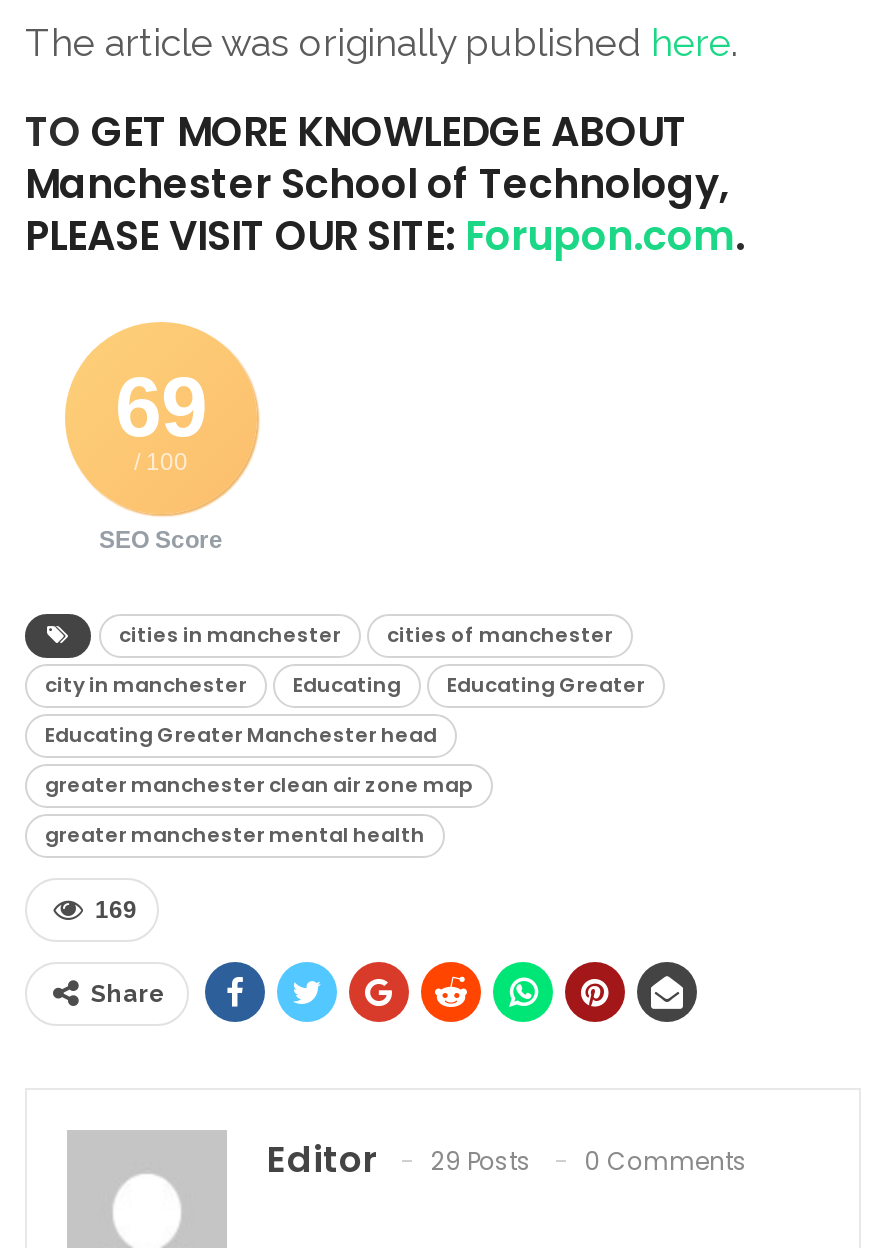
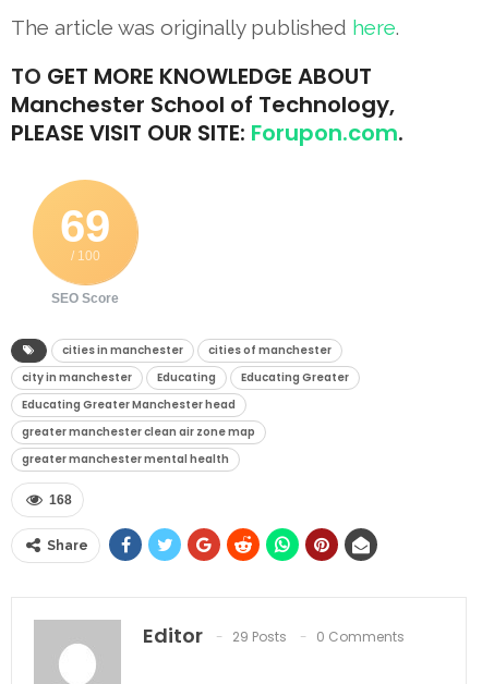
[95,897,137,925] 169 -> [49,493,72,508] 168

